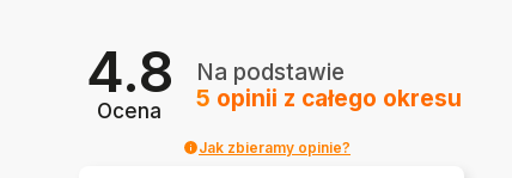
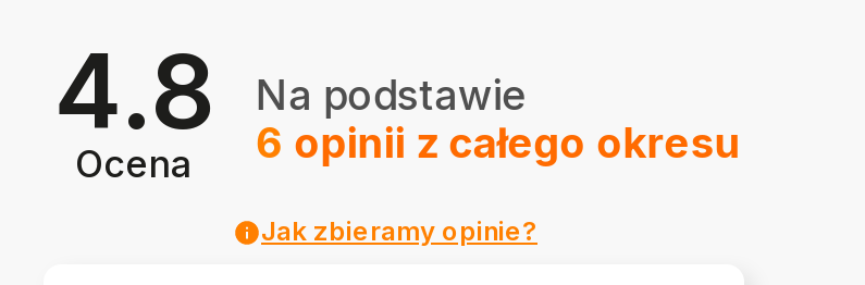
[196,85,462,112] 5 opinii z całego okresu -> [255,118,741,168] 6 opinii z całego okresu

